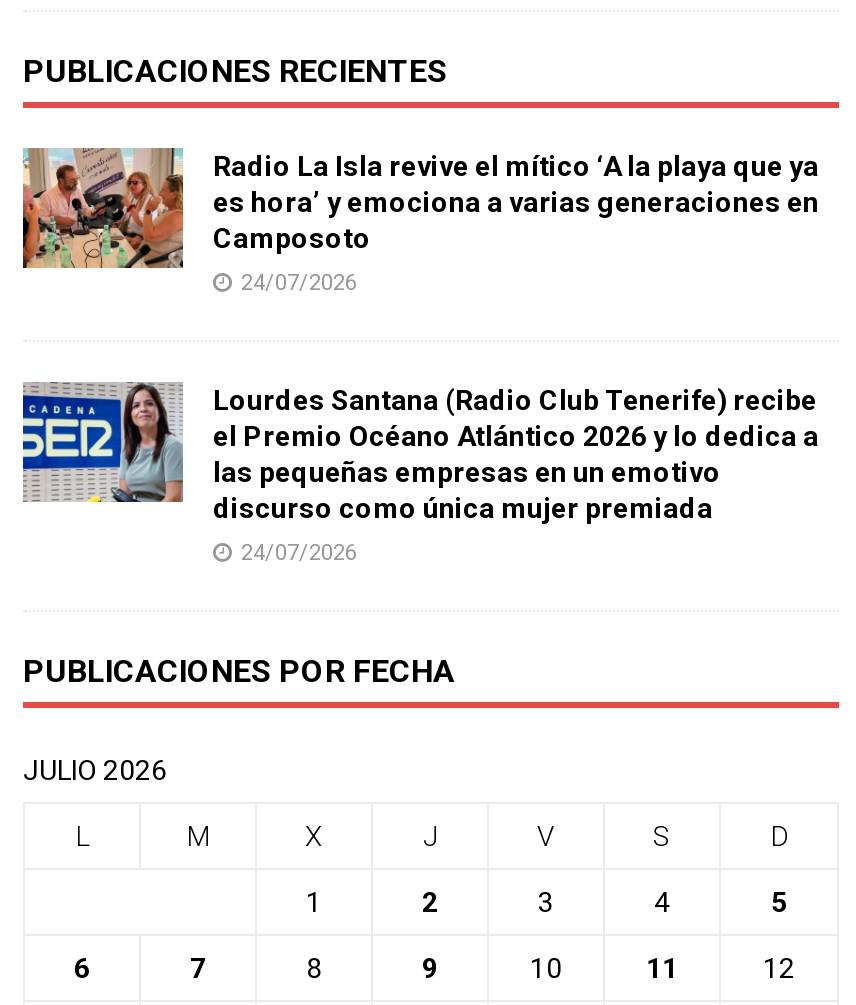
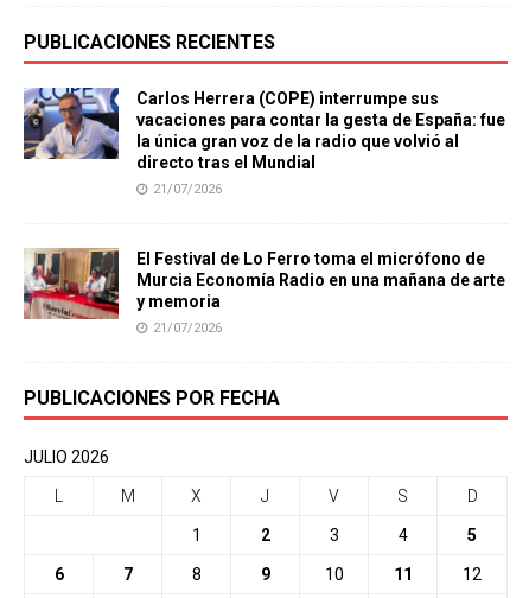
[21,146,819,270] [image] | Radio La Isla revive el mítico ‘A la playa que ya | es hora’ y emociona a varias generaciones en | Camposoto -> [23,87,505,172] [image] | Carlos Herrera (COPE) interrumpe sus | vacaciones para contar la gesta de España: fue | la única gran voz de la radio que volvió al | directo tras el Mundial
[241,270,357,296] 24/07/2026 -> [153,182,222,197] 21/07/2026
[21,380,819,538] [image] | Lourdes Santana (Radio Club Tenerife) recibe | el Premio Océano Atlántico 2026 y lo dedica a | las pequeñas empresas en un emotivo | discurso como única mujer premiada -> [23,227,505,320] [image] | El Festival de Lo Ferro toma el micrófono de | Murcia Economía Radio en una mañana de arte | y memoria
[241,540,357,566] 24/07/2026 -> [153,321,222,336] 21/07/2026

